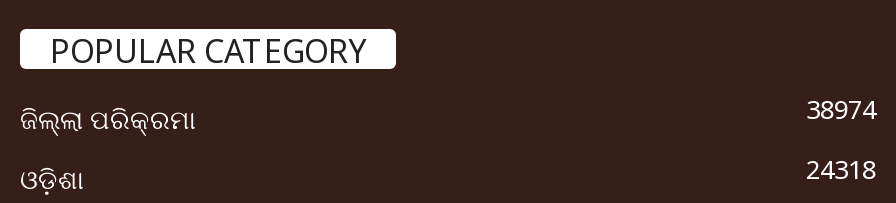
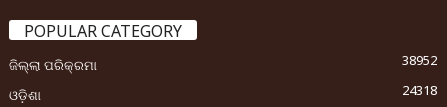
[806,90,876,126] 38974 -> [402,50,437,68] 38952

